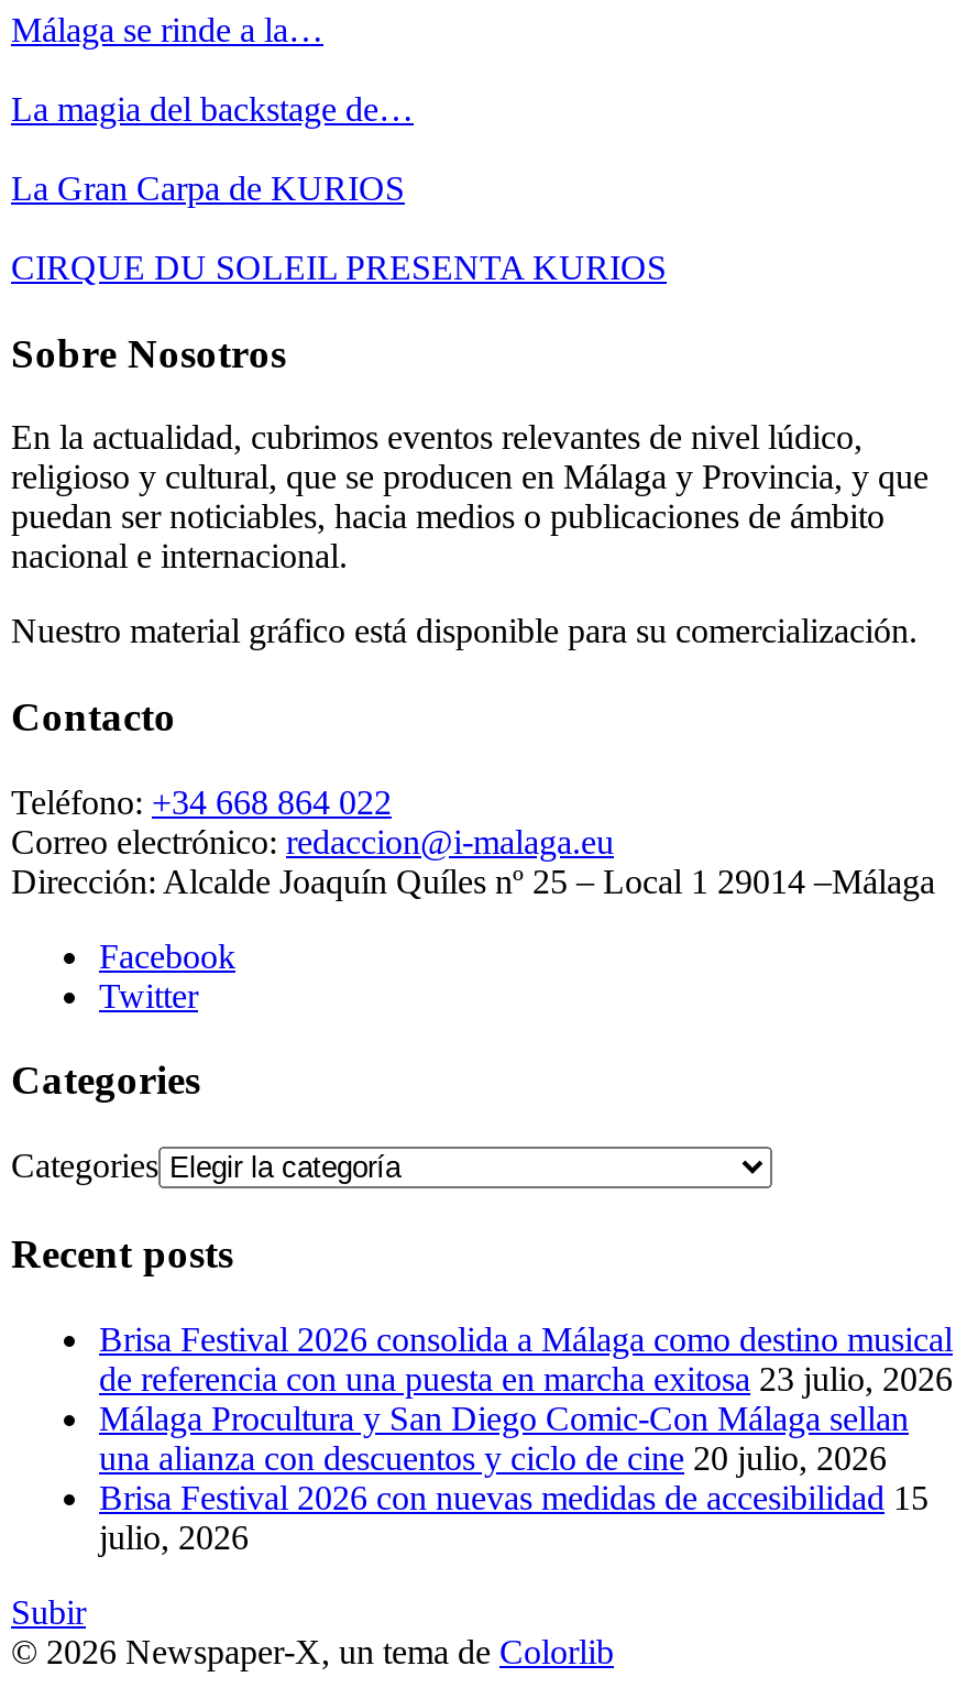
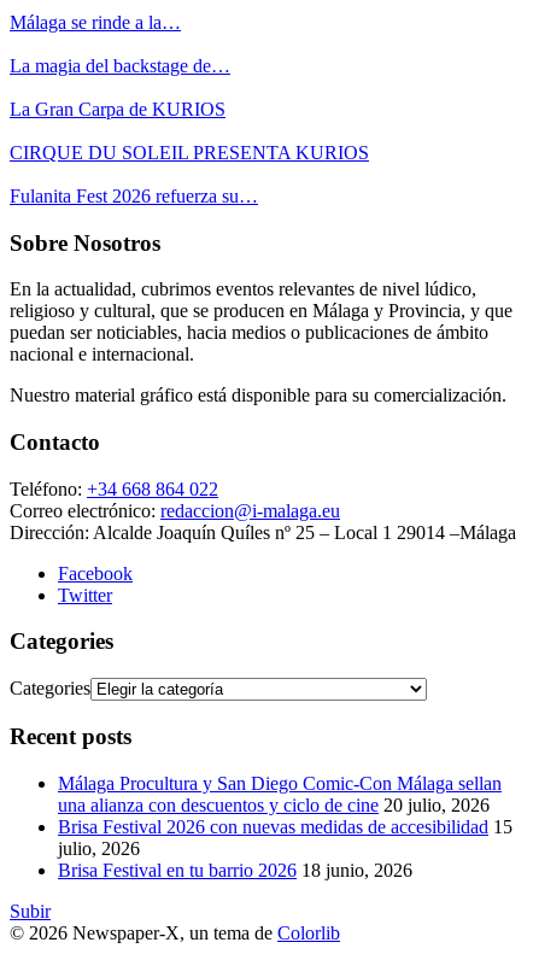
none -> [10,186,258,206] Fulanita Fest 2026 refuerza su…
moved [11,329,935,1276] -> [10,230,516,749]: Sobre Nosotros | En la actualidad, cubrimos eventos relevantes de nivel lúdico, | religioso y cultural, que se producen en Málaga y Provincia, y que | ... | Categories | Recent posts
[99,1320,953,1397] Brisa Festival 2026 consolida a Málaga como destino musical | de referencia con una puesta en marcha exitosa 23 julio, 2026 -> none
none -> [58,859,412,880] Brisa Festival en tu barrio 2026 18 junio, 2026

